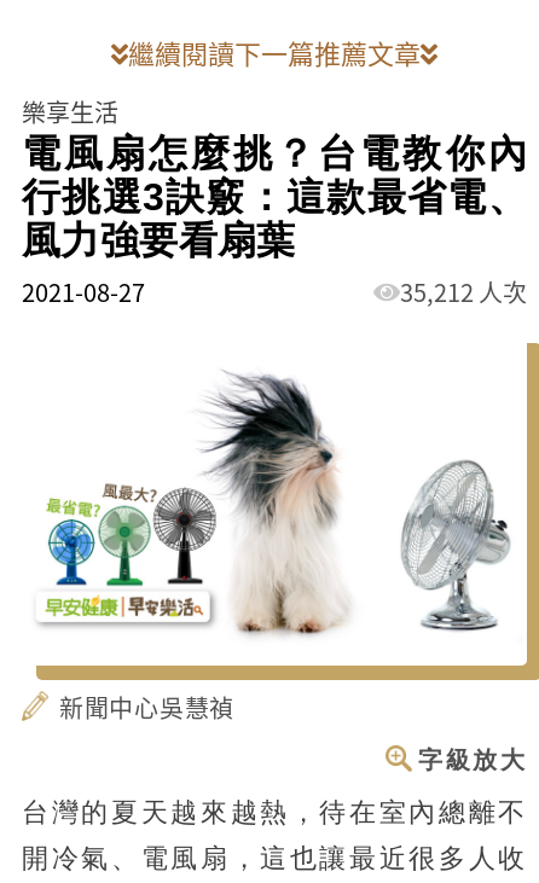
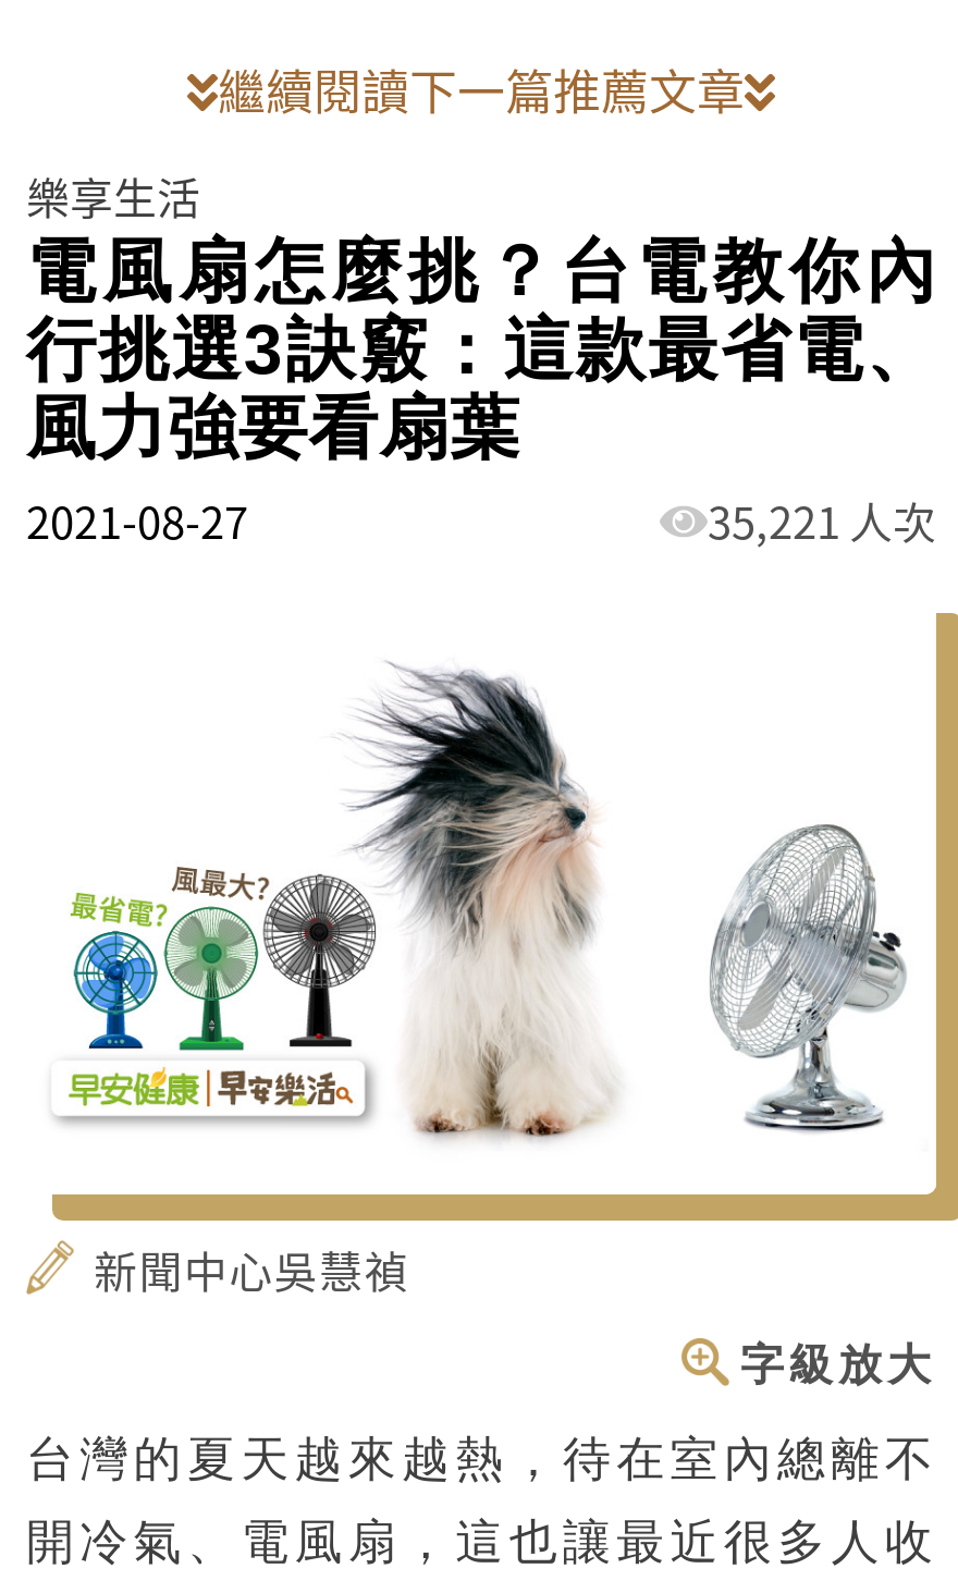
[400,274,527,309] 35,212 人次 -> [708,488,936,551] 35,221 人次

